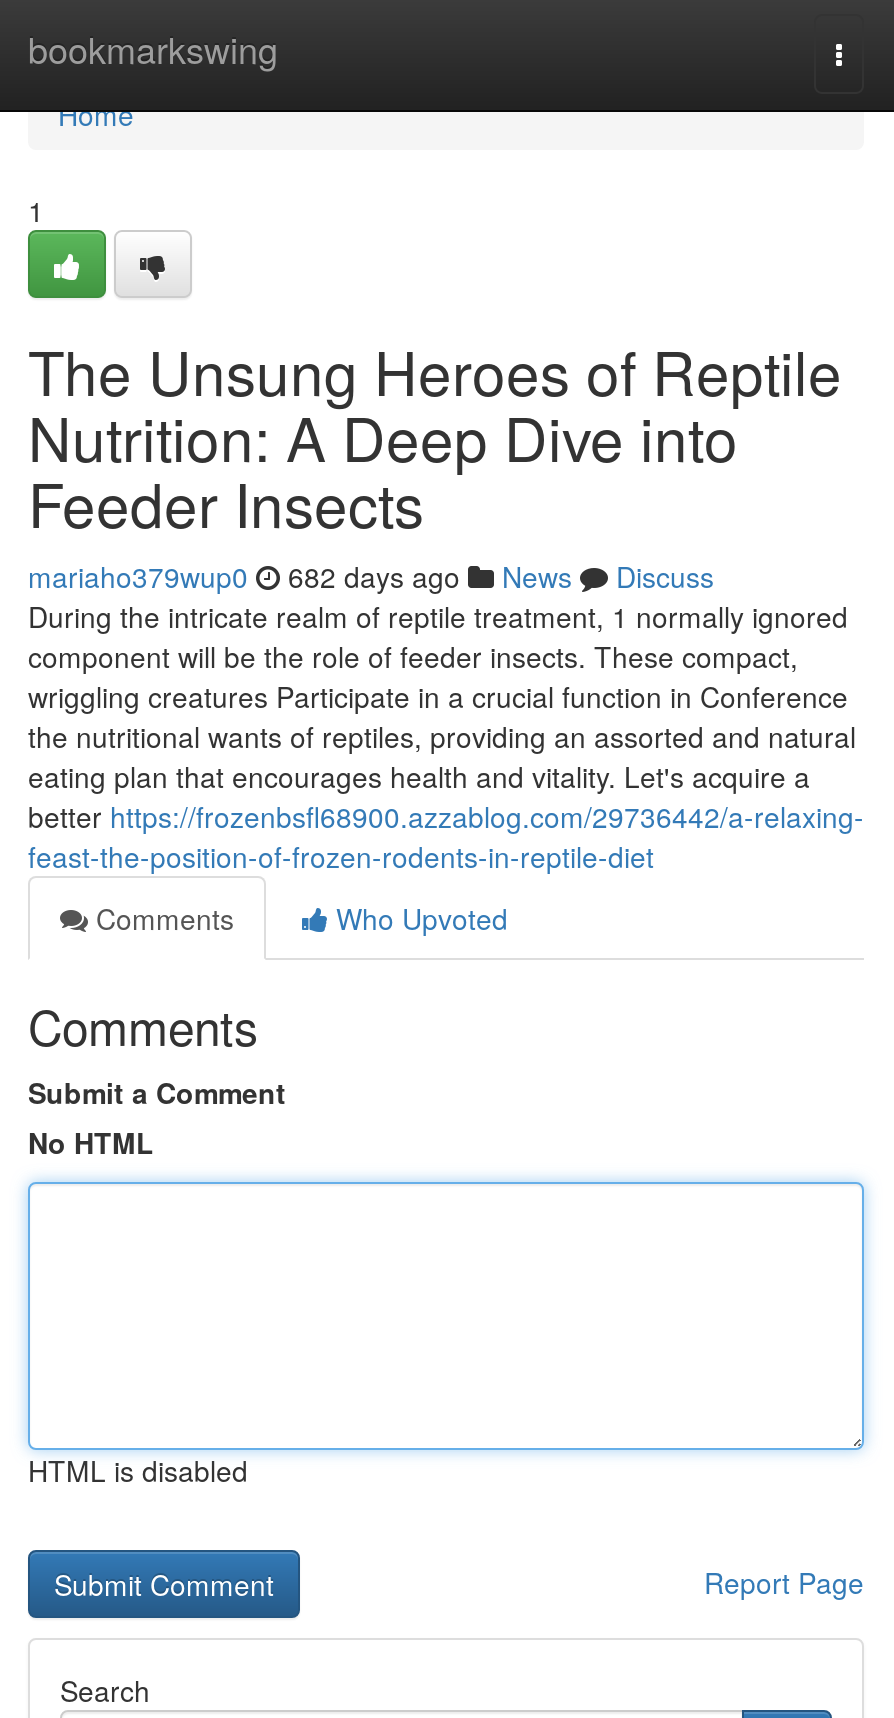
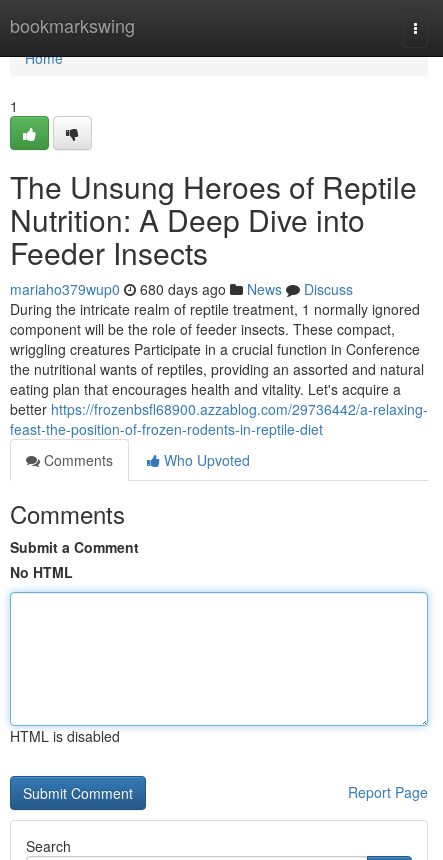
[28,556,714,596] mariaho379wup0 682 days ago News Discuss -> [10,279,353,299] mariaho379wup0 680 days ago News Discuss

